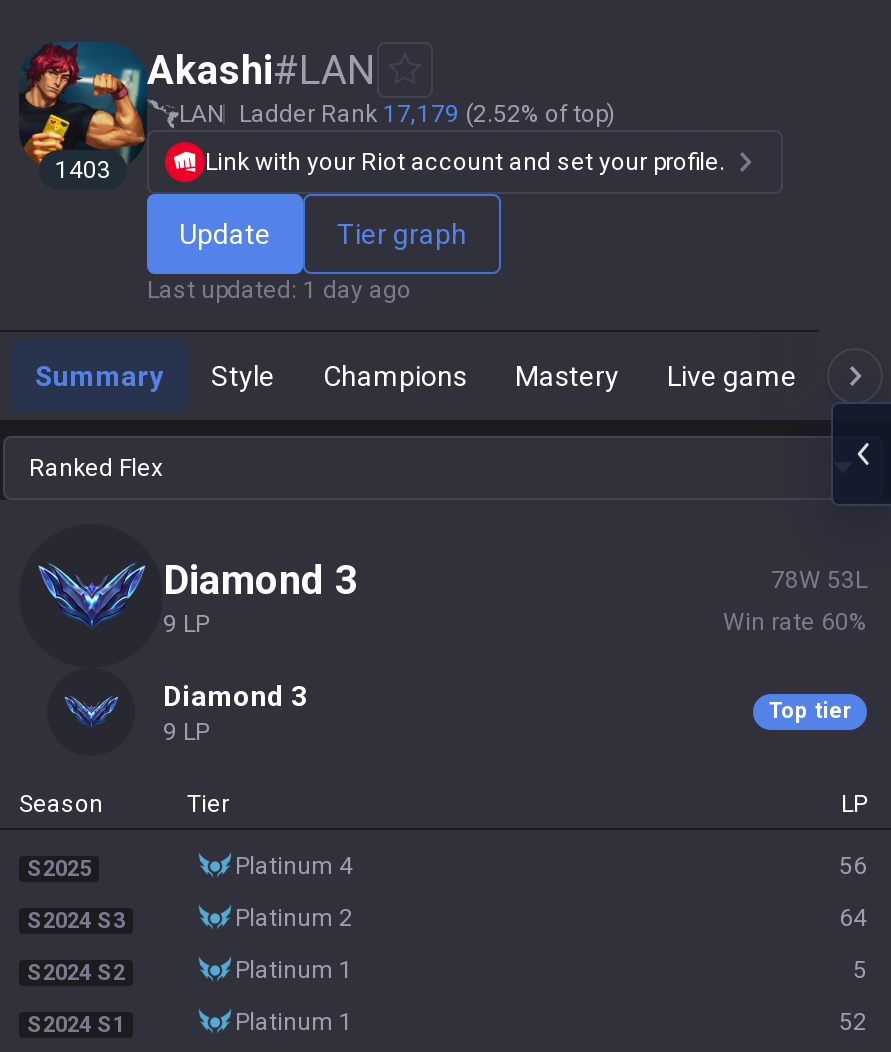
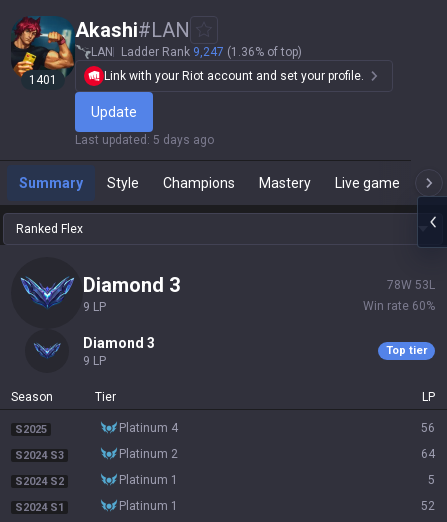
[179,100,615,128] LAN Ladder Rank 17,179 (2.52% of top) -> [91,45,302,59] LAN Ladder Rank 9,247 (1.36% of top)
[55,156,111,184] 1403 -> [29,73,57,87] 1401
[147,218,467,304] Tier graph | Last updated: 1 day ago -> [75,133,214,147] Last updated: 5 days ago

